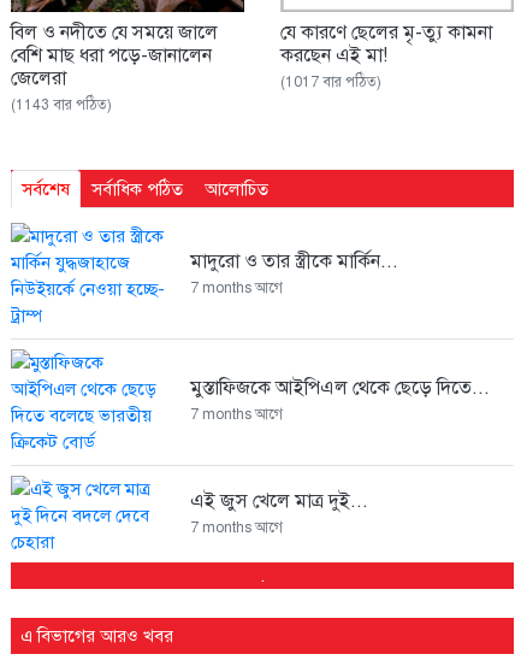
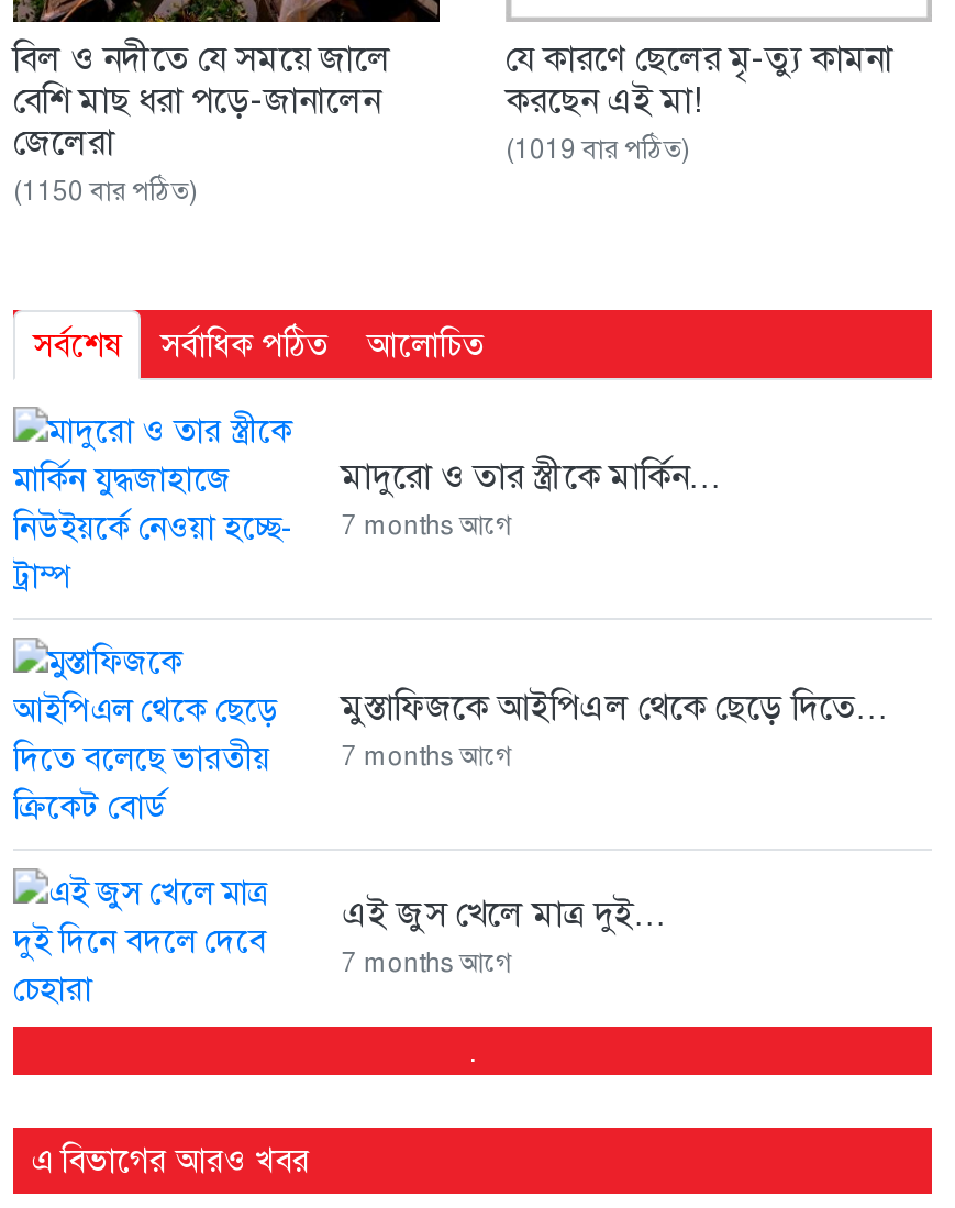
[280,74,381,91] (1017 বার পঠিত) -> [506,135,690,166] (1019 বার পঠিত)
[11,97,112,114] (1143 বার পঠিত) -> [13,177,198,208] (1150 বার পঠিত)

